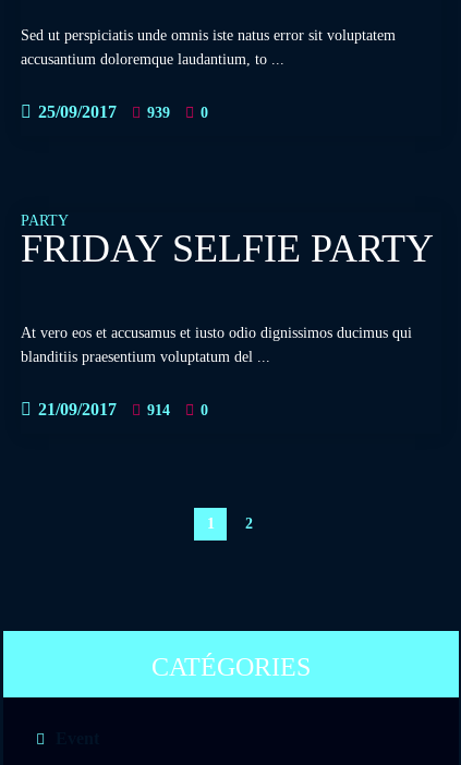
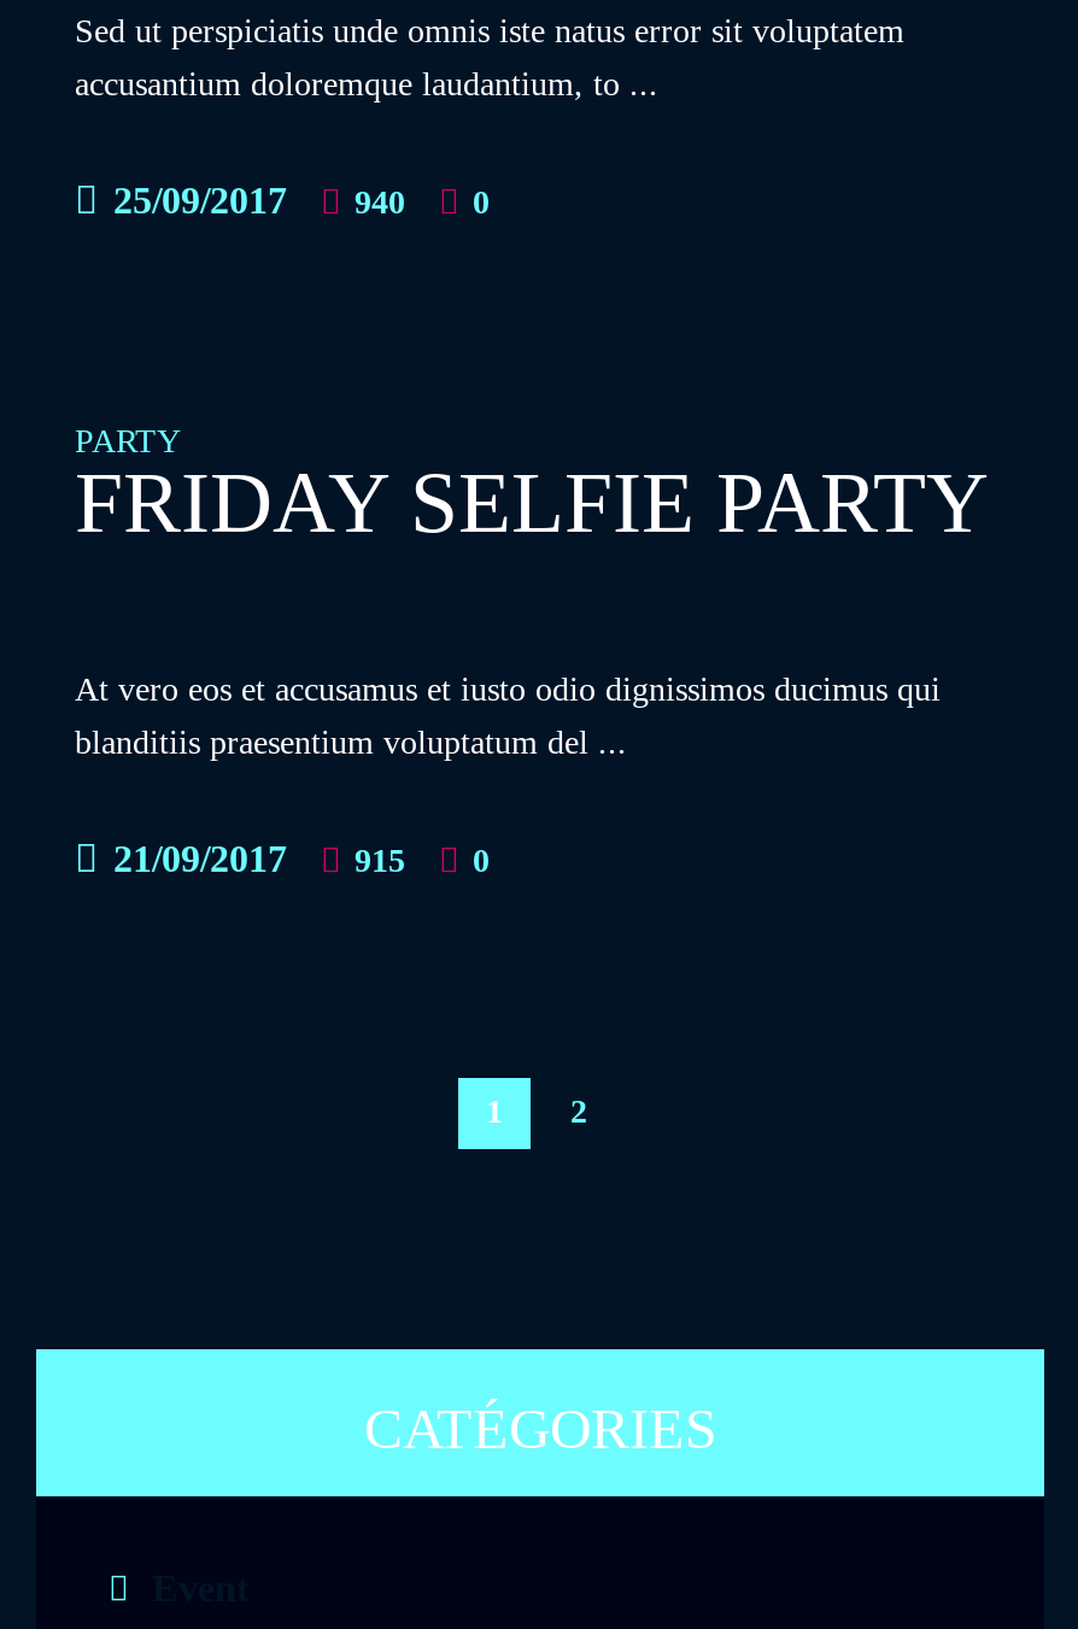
[34,103,208,121] 25/09/2017 939 0 -> [104,180,490,221] 25/09/2017 940 0
[34,400,208,419] 21/09/2017 914 0 -> [104,839,490,880] 21/09/2017 915 0

